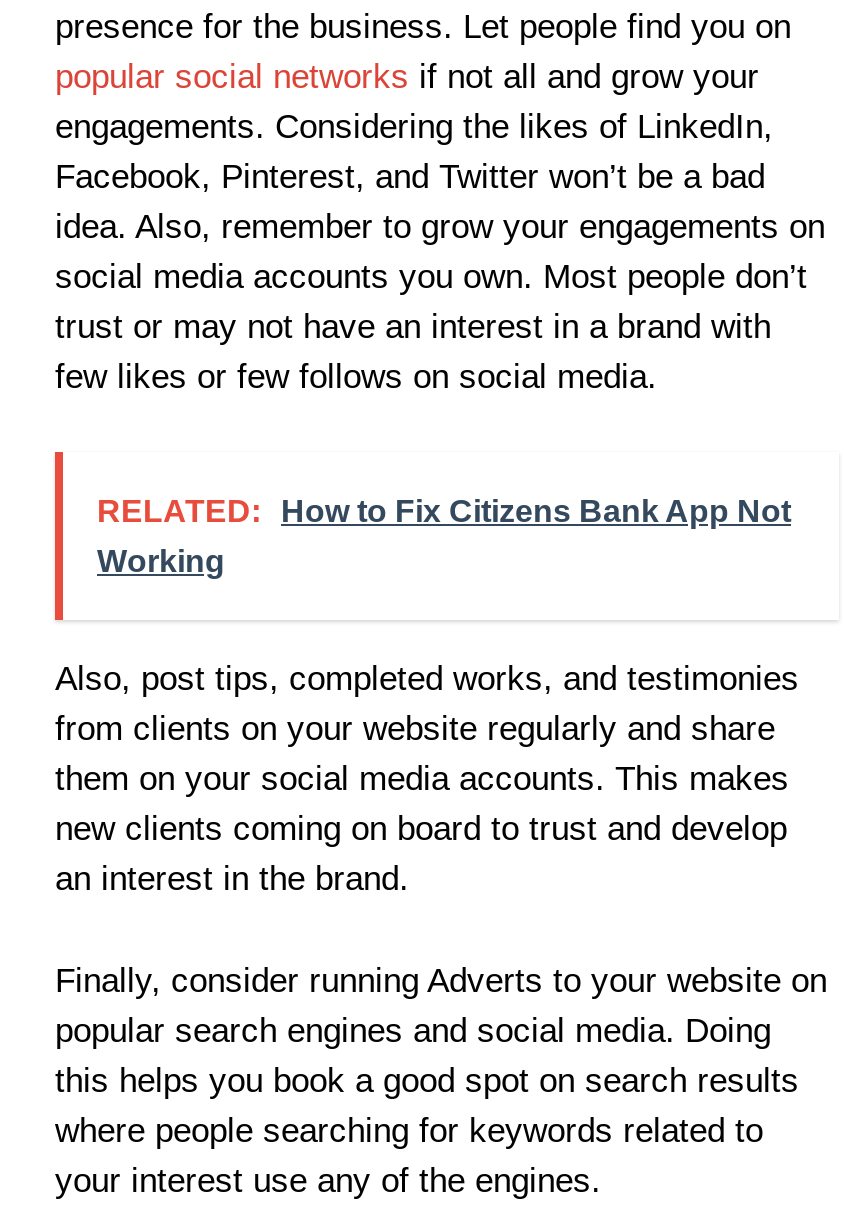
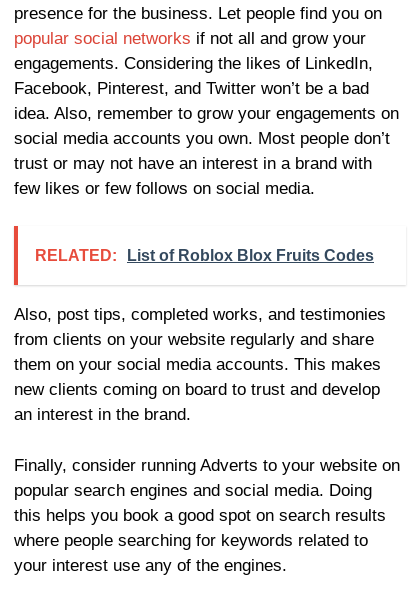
[97,494,791,578] RELATED: How to Fix Citizens Bank App Not | Working -> [35,247,374,264] RELATED: List of Roblox Blox Fruits Codes

